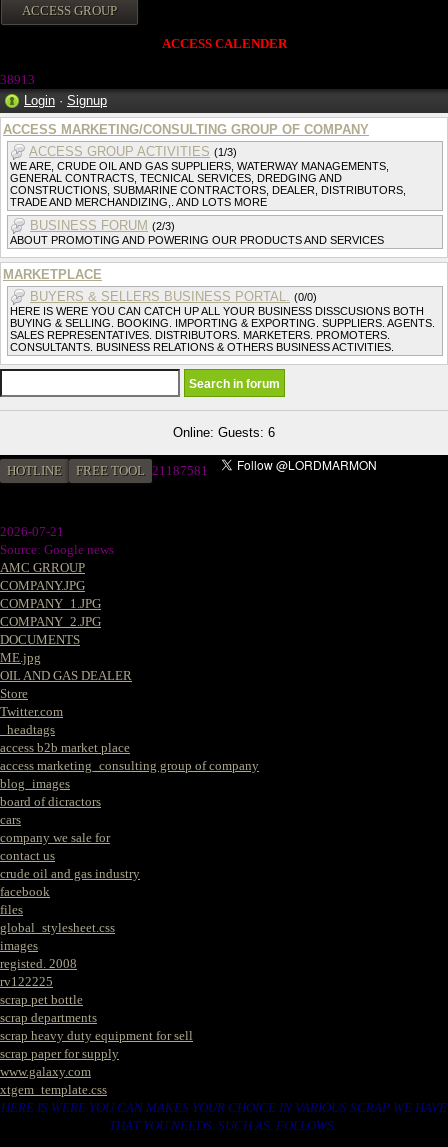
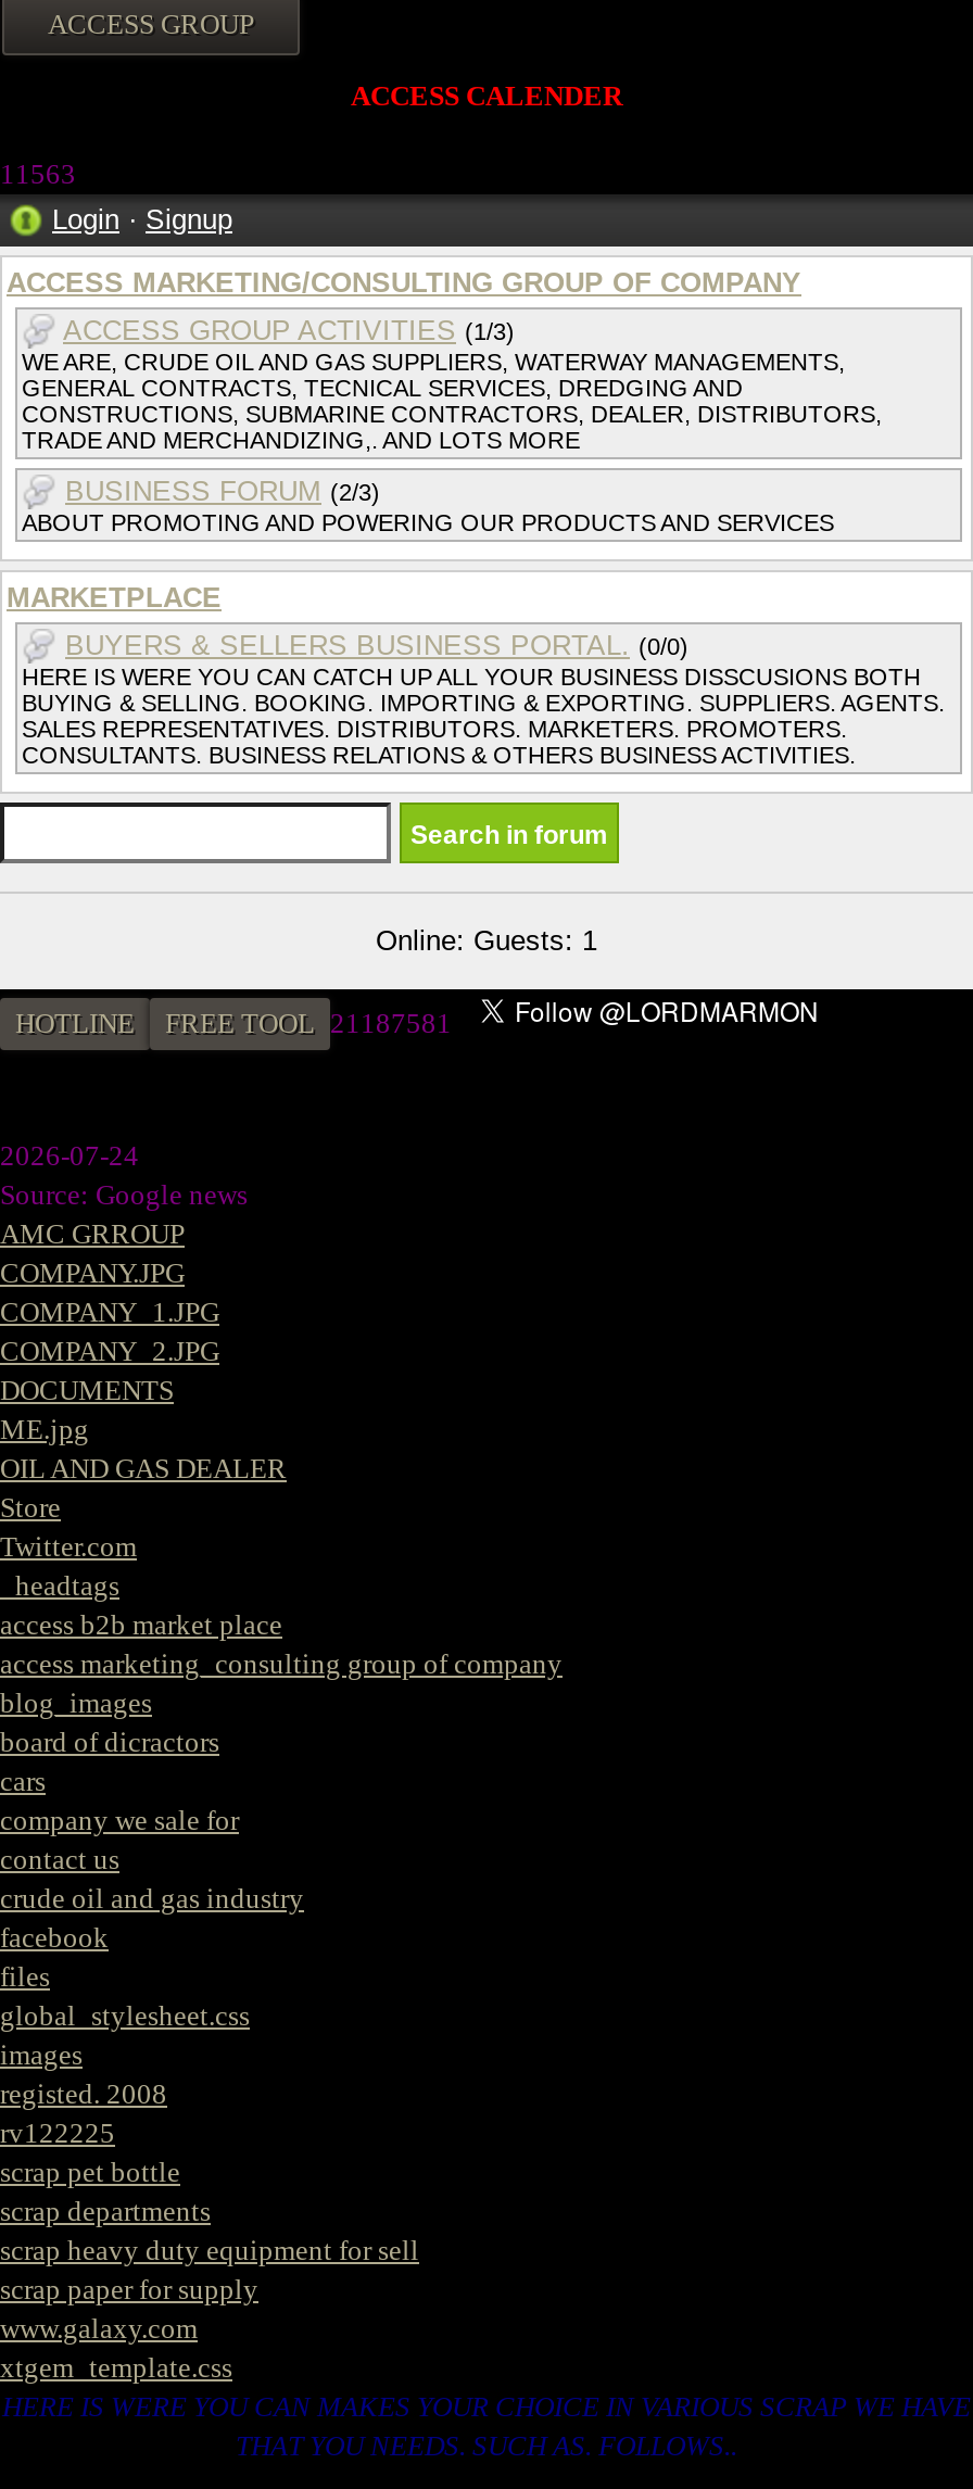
[0,72,35,87] 38913 -> [0,157,76,190] 11563
[173,425,275,440] Online: Guests: 6 -> [376,924,597,957] Online: Guests: 1
[0,524,64,539] 2026-07-21 -> [0,1139,139,1172] 2026-07-24

